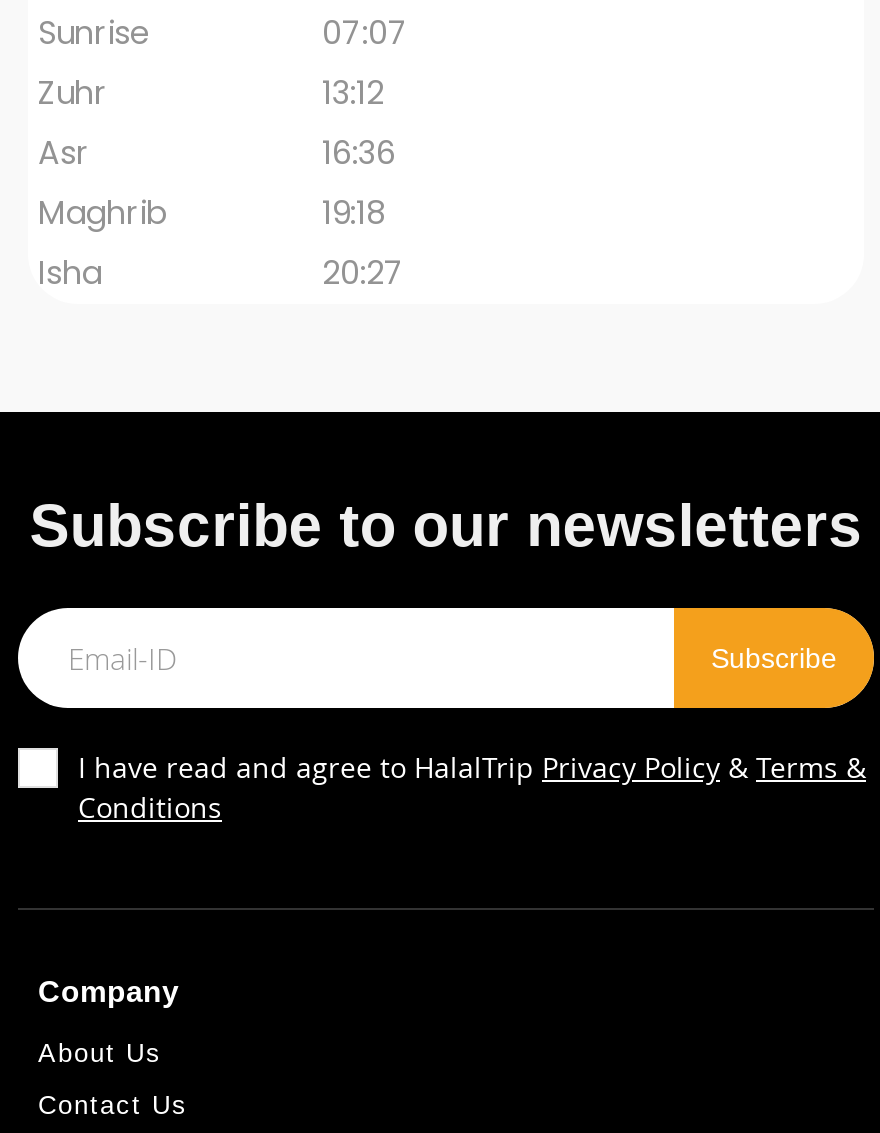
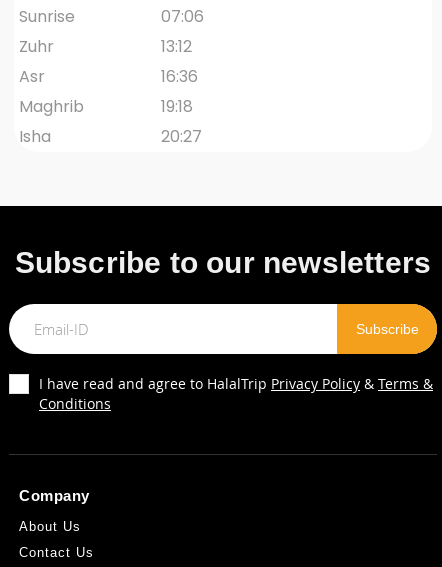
[322,10,408,56] 07:07 -> [161,5,204,28] 07:06

